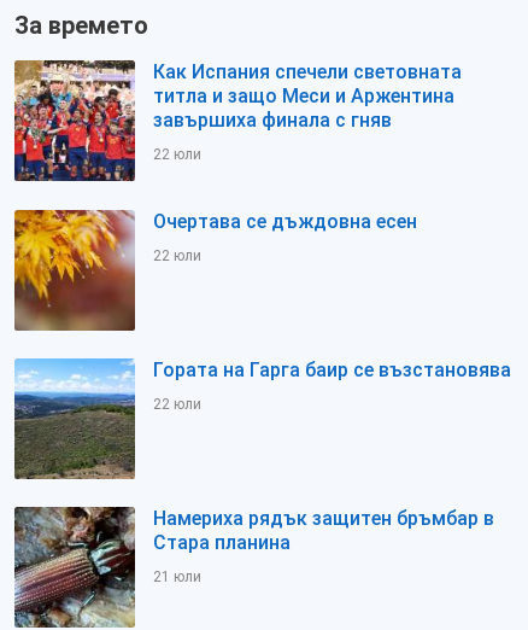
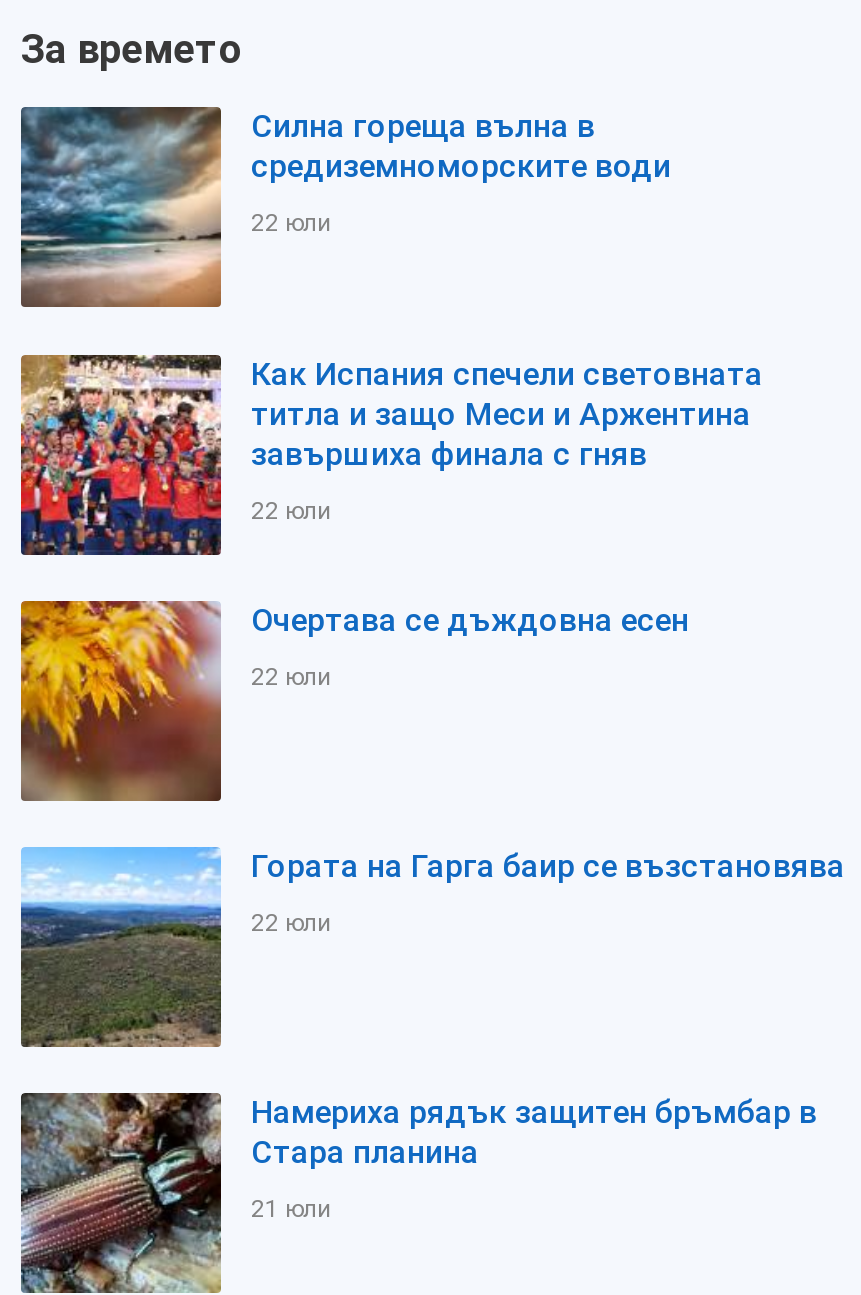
none -> [19,105,671,309] [image] | Силна гореща вълна в | средиземноморските води | 22 юли

